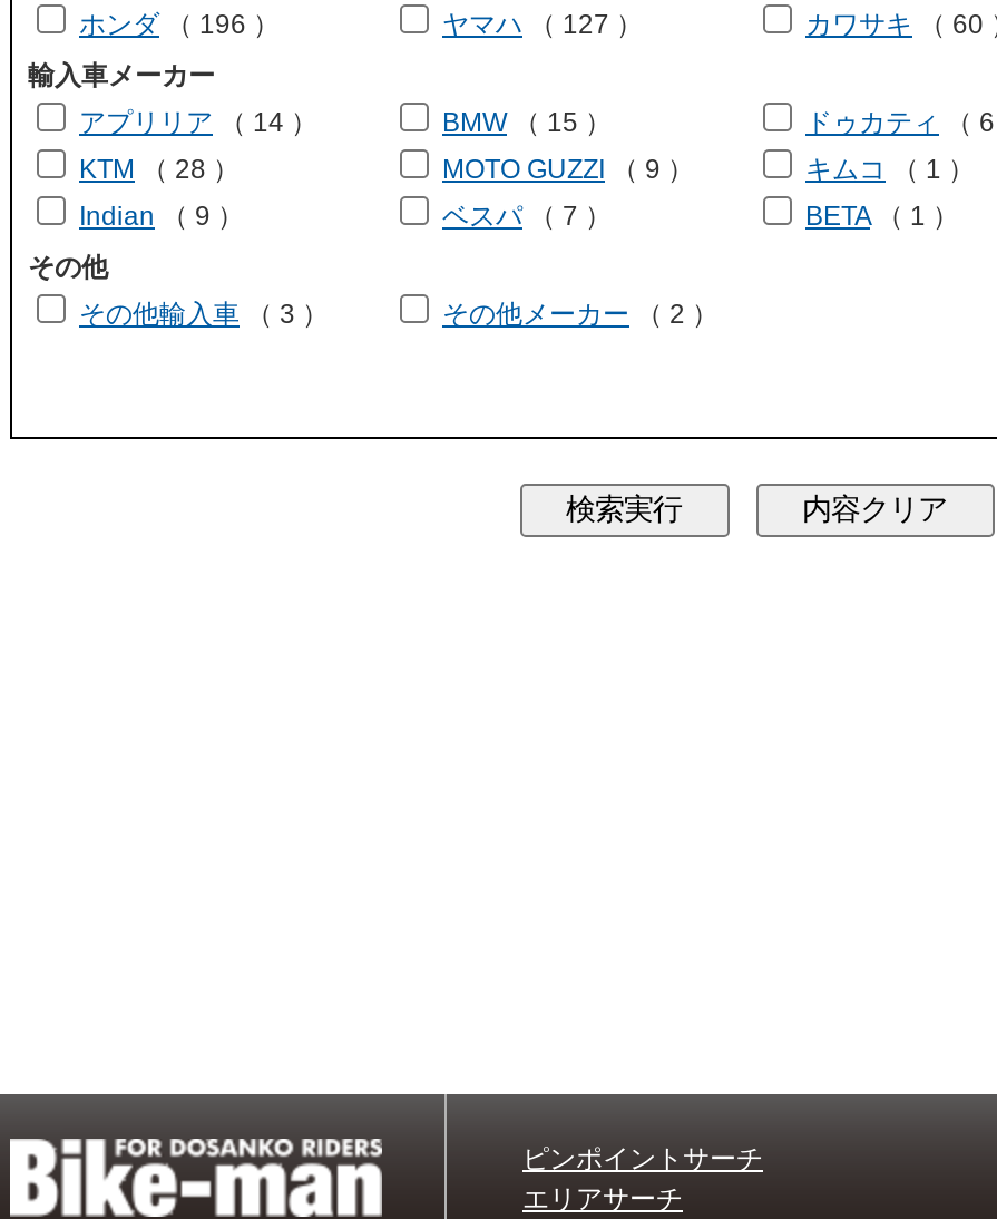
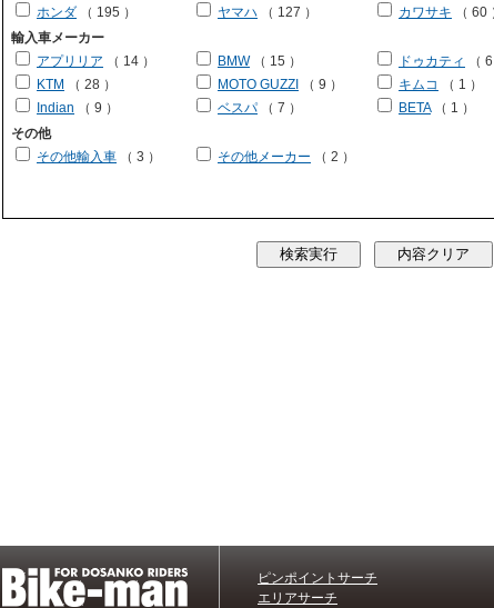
[79,9,280,40] ホンダ（ 196 ） -> [37,4,137,20] ホンダ（ 195 ）

